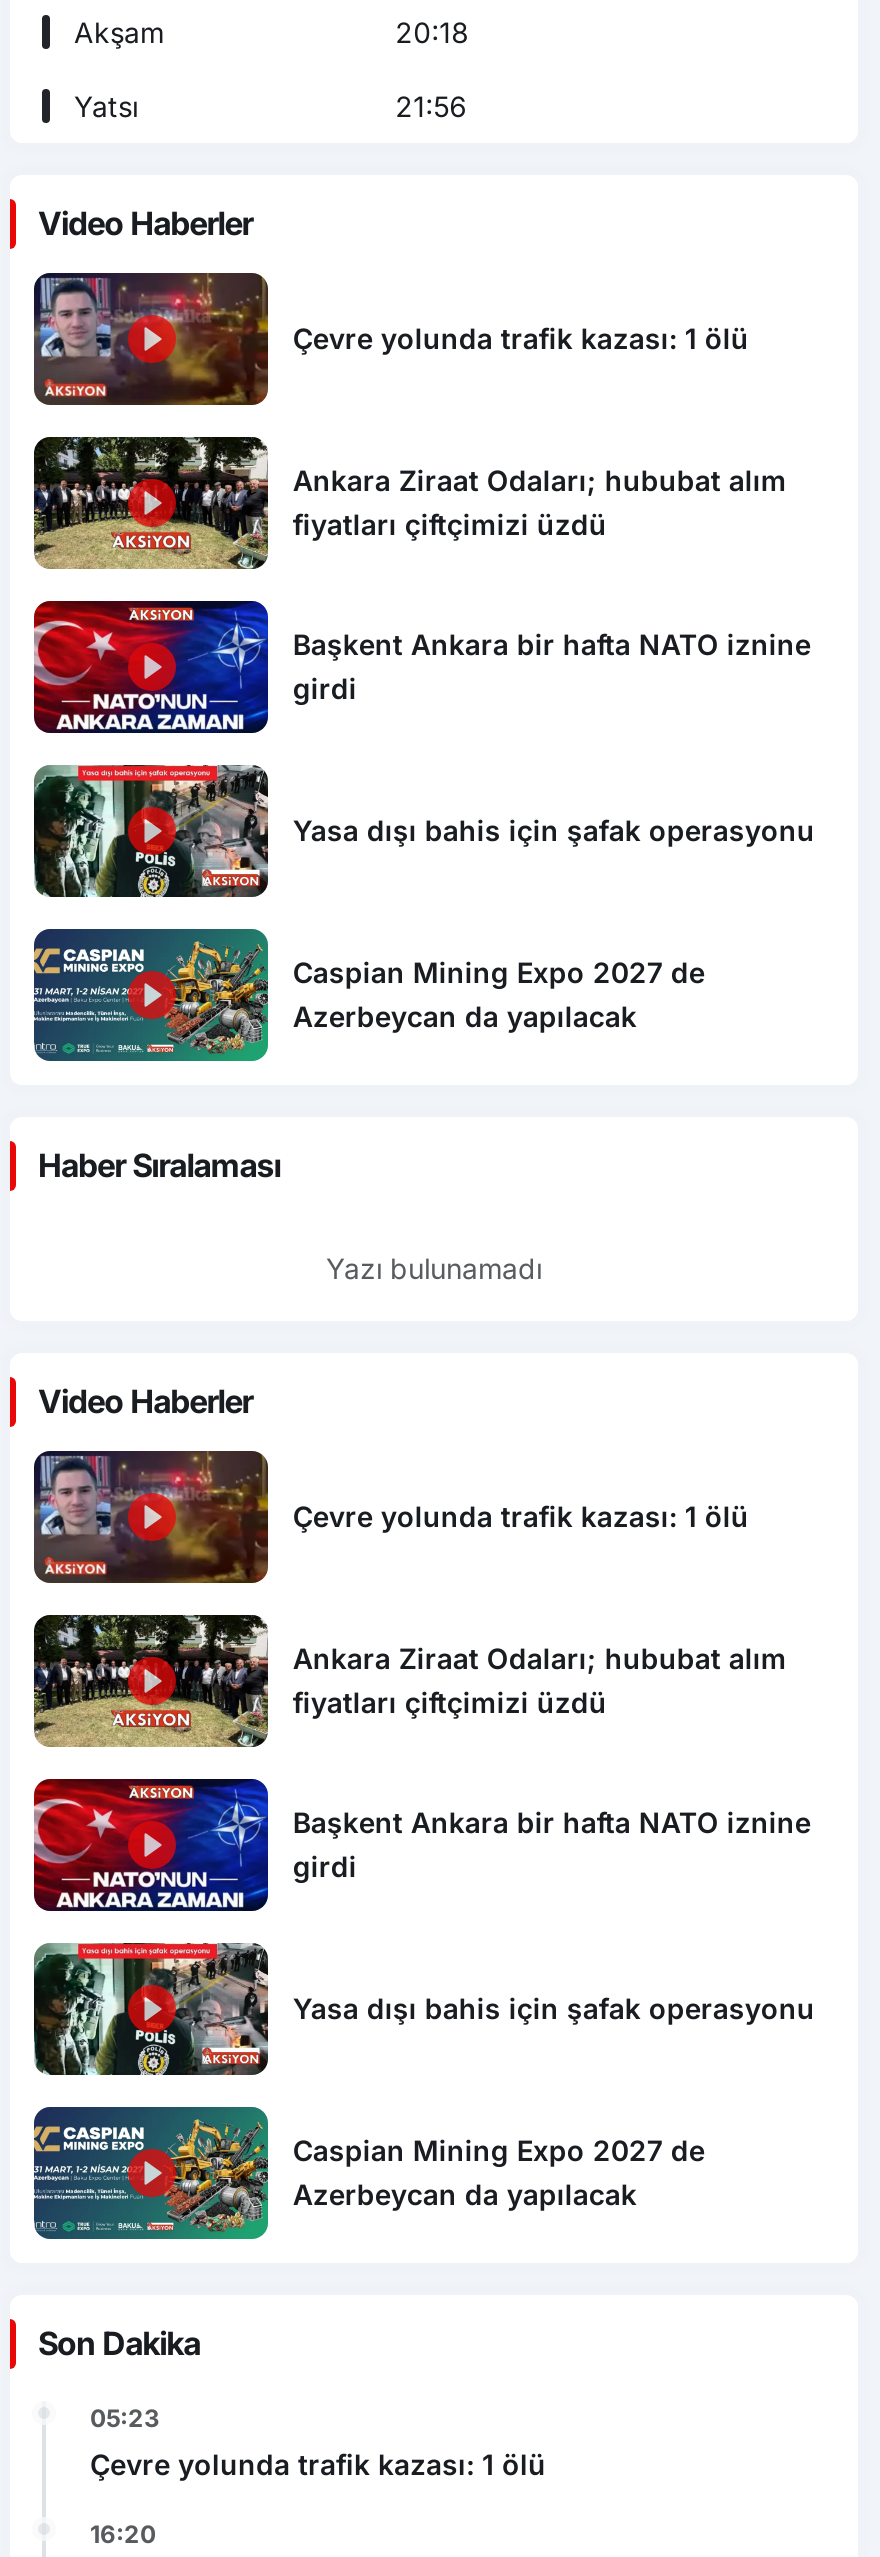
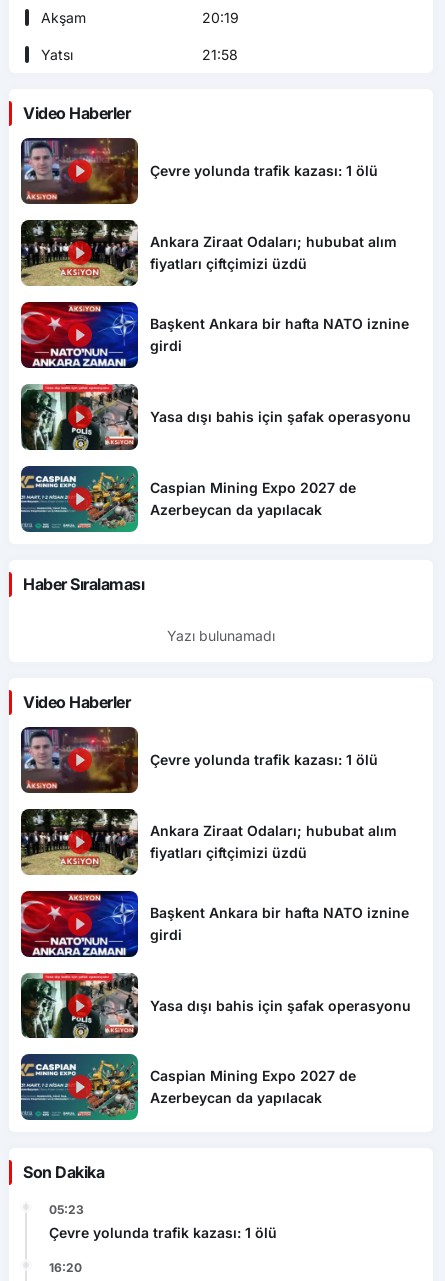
[395,15,469,49] 20:18 -> [202,9,239,26] 20:19
[395,89,467,123] 21:56 -> [202,46,238,63] 21:58

